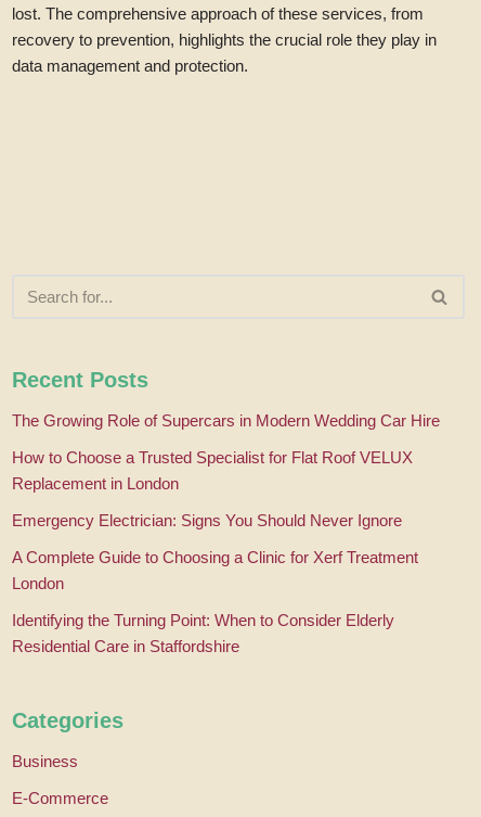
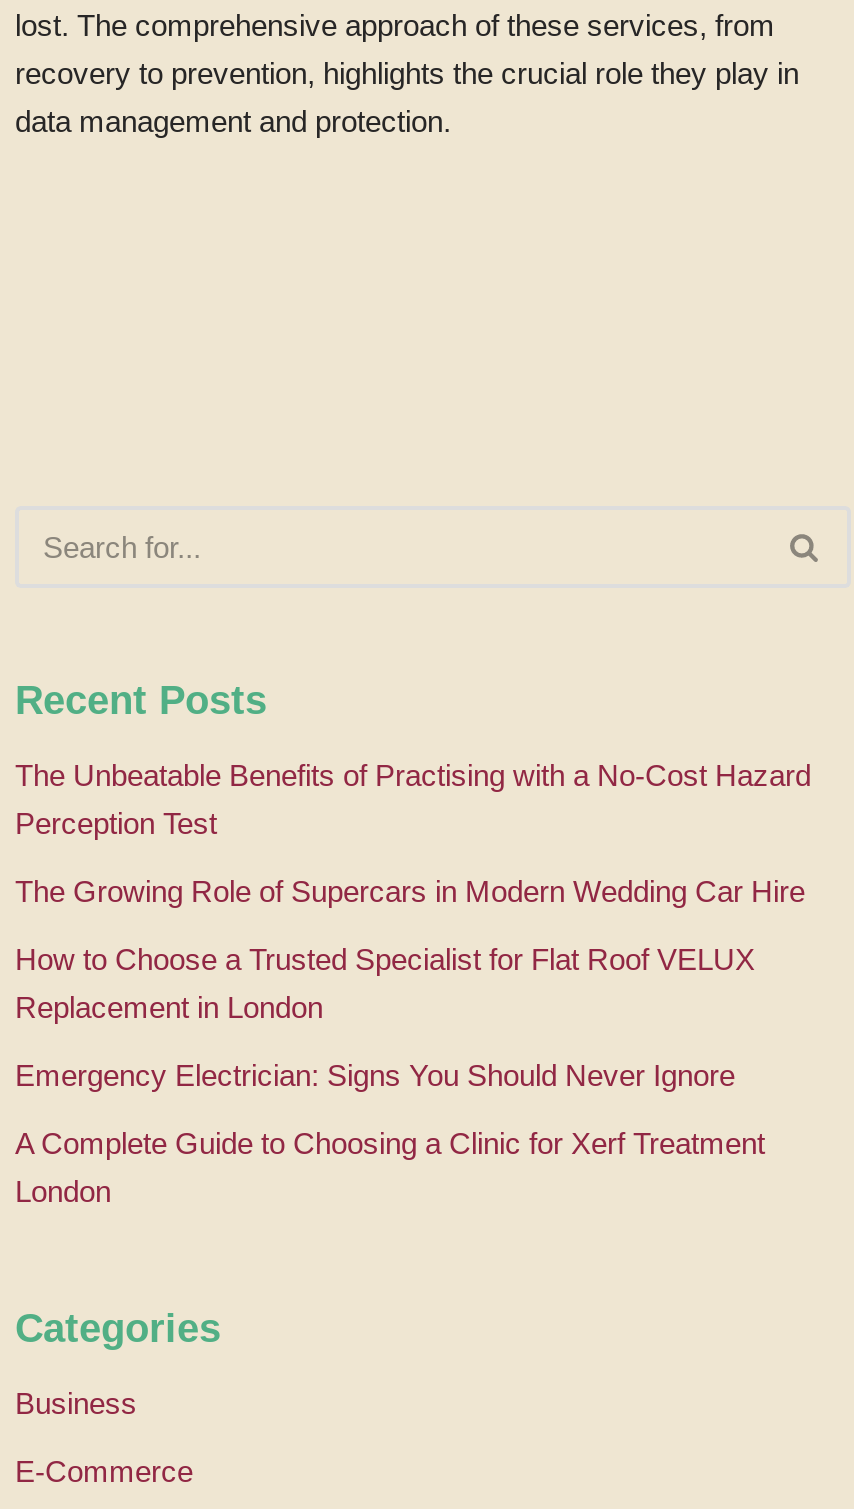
none -> [15,758,811,840] The Unbeatable Benefits of Practising with a No-Cost Hazard | Perception Test
moved [12,411,440,592] -> [15,874,805,1208]: The Growing Role of Supercars in Modern Wedding Car Hire | How to Choose a Trusted Specialist for Flat Roof VELUX | Replacement in London | Emergency Electrician: Signs You Should Never Ignore | A Complete Guide to Choosing a Clinic for Xerf Treatment | London
[12,611,394,655] Identifying the Turning Point: When to Consider Elderly | Residential Care in Staffordshire -> none

